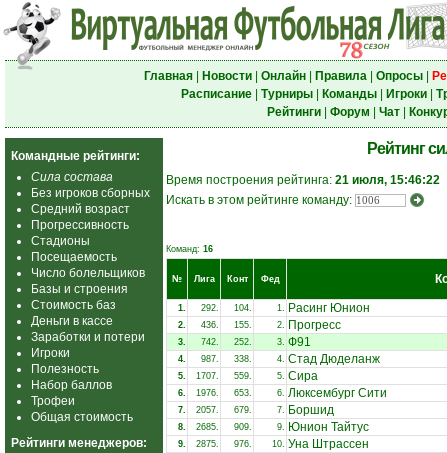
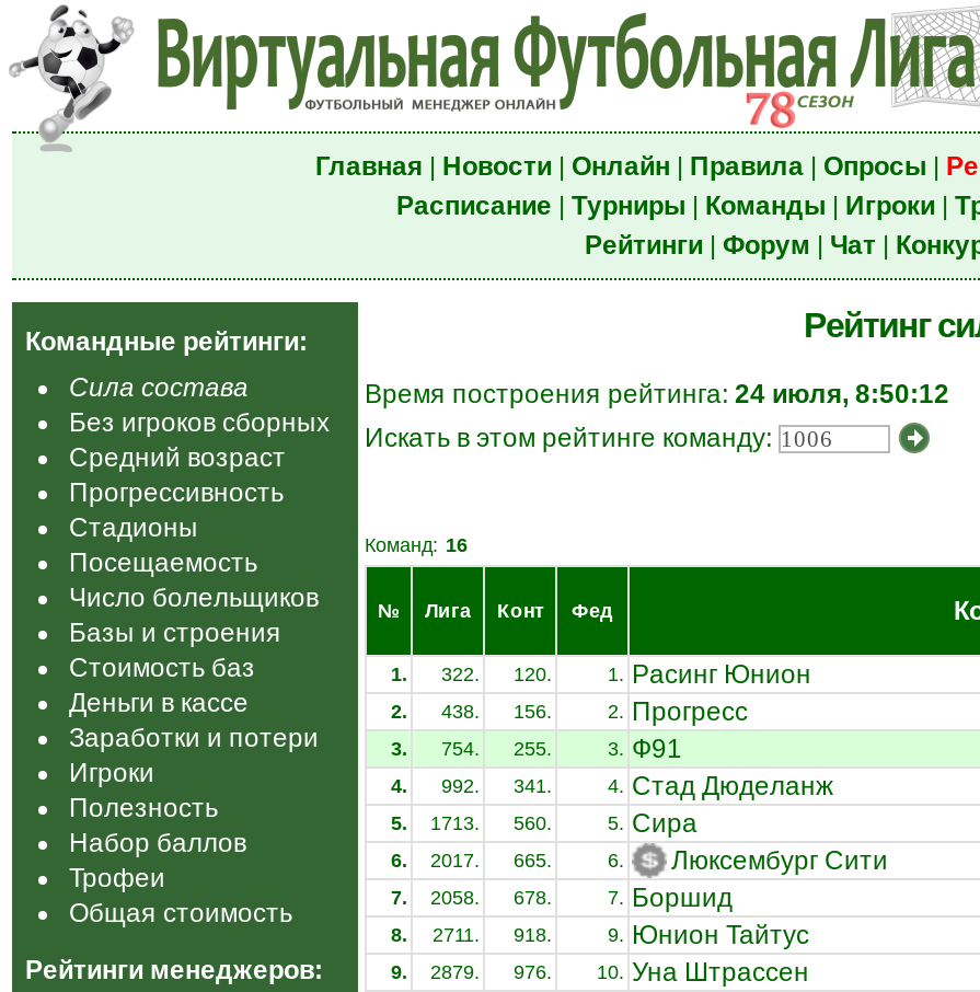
[166,173,440,187] Время построения рейтинга: 21 июля, 15:46:22 -> [365,379,949,410] Время построения рейтинга: 24 июля, 8:50:12
[201,303,219,313] 292. -> [441,664,481,685] 322.
[234,303,252,313] 104. -> [514,664,553,685] 120.
[201,320,219,330] 436. -> [441,701,481,723] 438.
[234,320,252,330] 155. -> [514,701,553,723] 156.
[201,337,219,347] 742. -> [441,738,481,760] 754.
[234,337,252,347] 252. -> [514,738,553,760] 255.
[201,354,219,364] 987. -> [441,775,481,797] 992.
[234,354,252,364] 338. -> [514,775,553,797] 341.
[196,371,219,381] 1707. -> [430,812,481,834] 1713.
[234,371,252,381] 559. -> [514,812,553,834] 560.
[196,386,387,400] 1976. | 653. | 6. Люксембург Сити -> [430,845,888,876] 2017. | 665. | 6. | Люксембург Сити
[196,405,219,415] 2057. -> [430,887,481,909] 2058.
[234,405,252,415] 679. -> [514,887,553,909] 678.
[196,422,219,432] 2685. -> [433,924,481,946] 2711.
[234,422,252,432] 909. -> [514,924,553,946] 918.
[178,437,369,451] 9. 2875. 976. 10. Уна Штрассен -> [391,957,809,988] 9. 2879. 976. 10. Уна Штрассен

